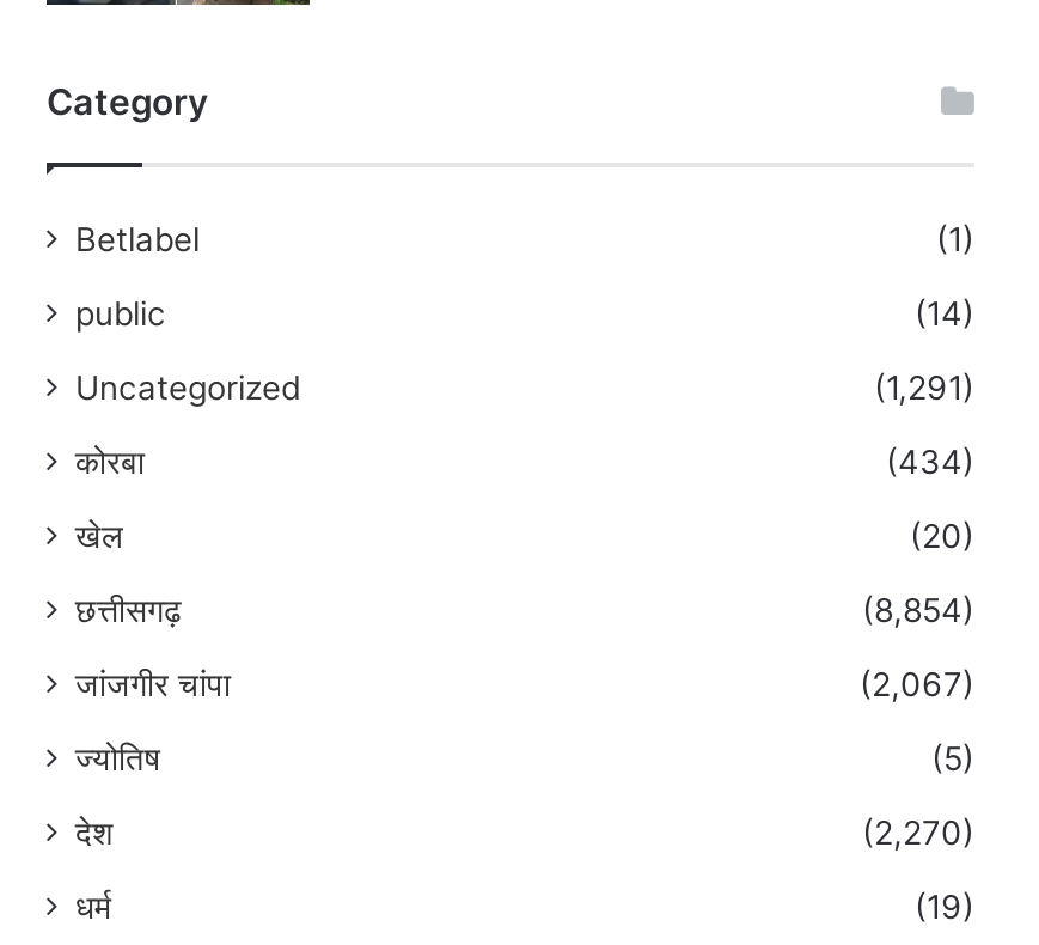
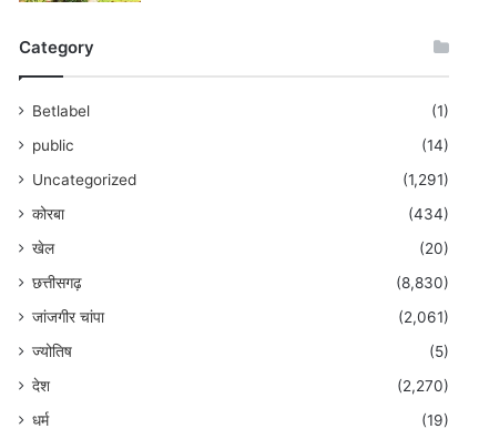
[862,590,974,628] (8,854) -> [396,273,449,291] (8,830)
[860,664,974,702] (2,067) -> [398,308,449,325] (2,061)

